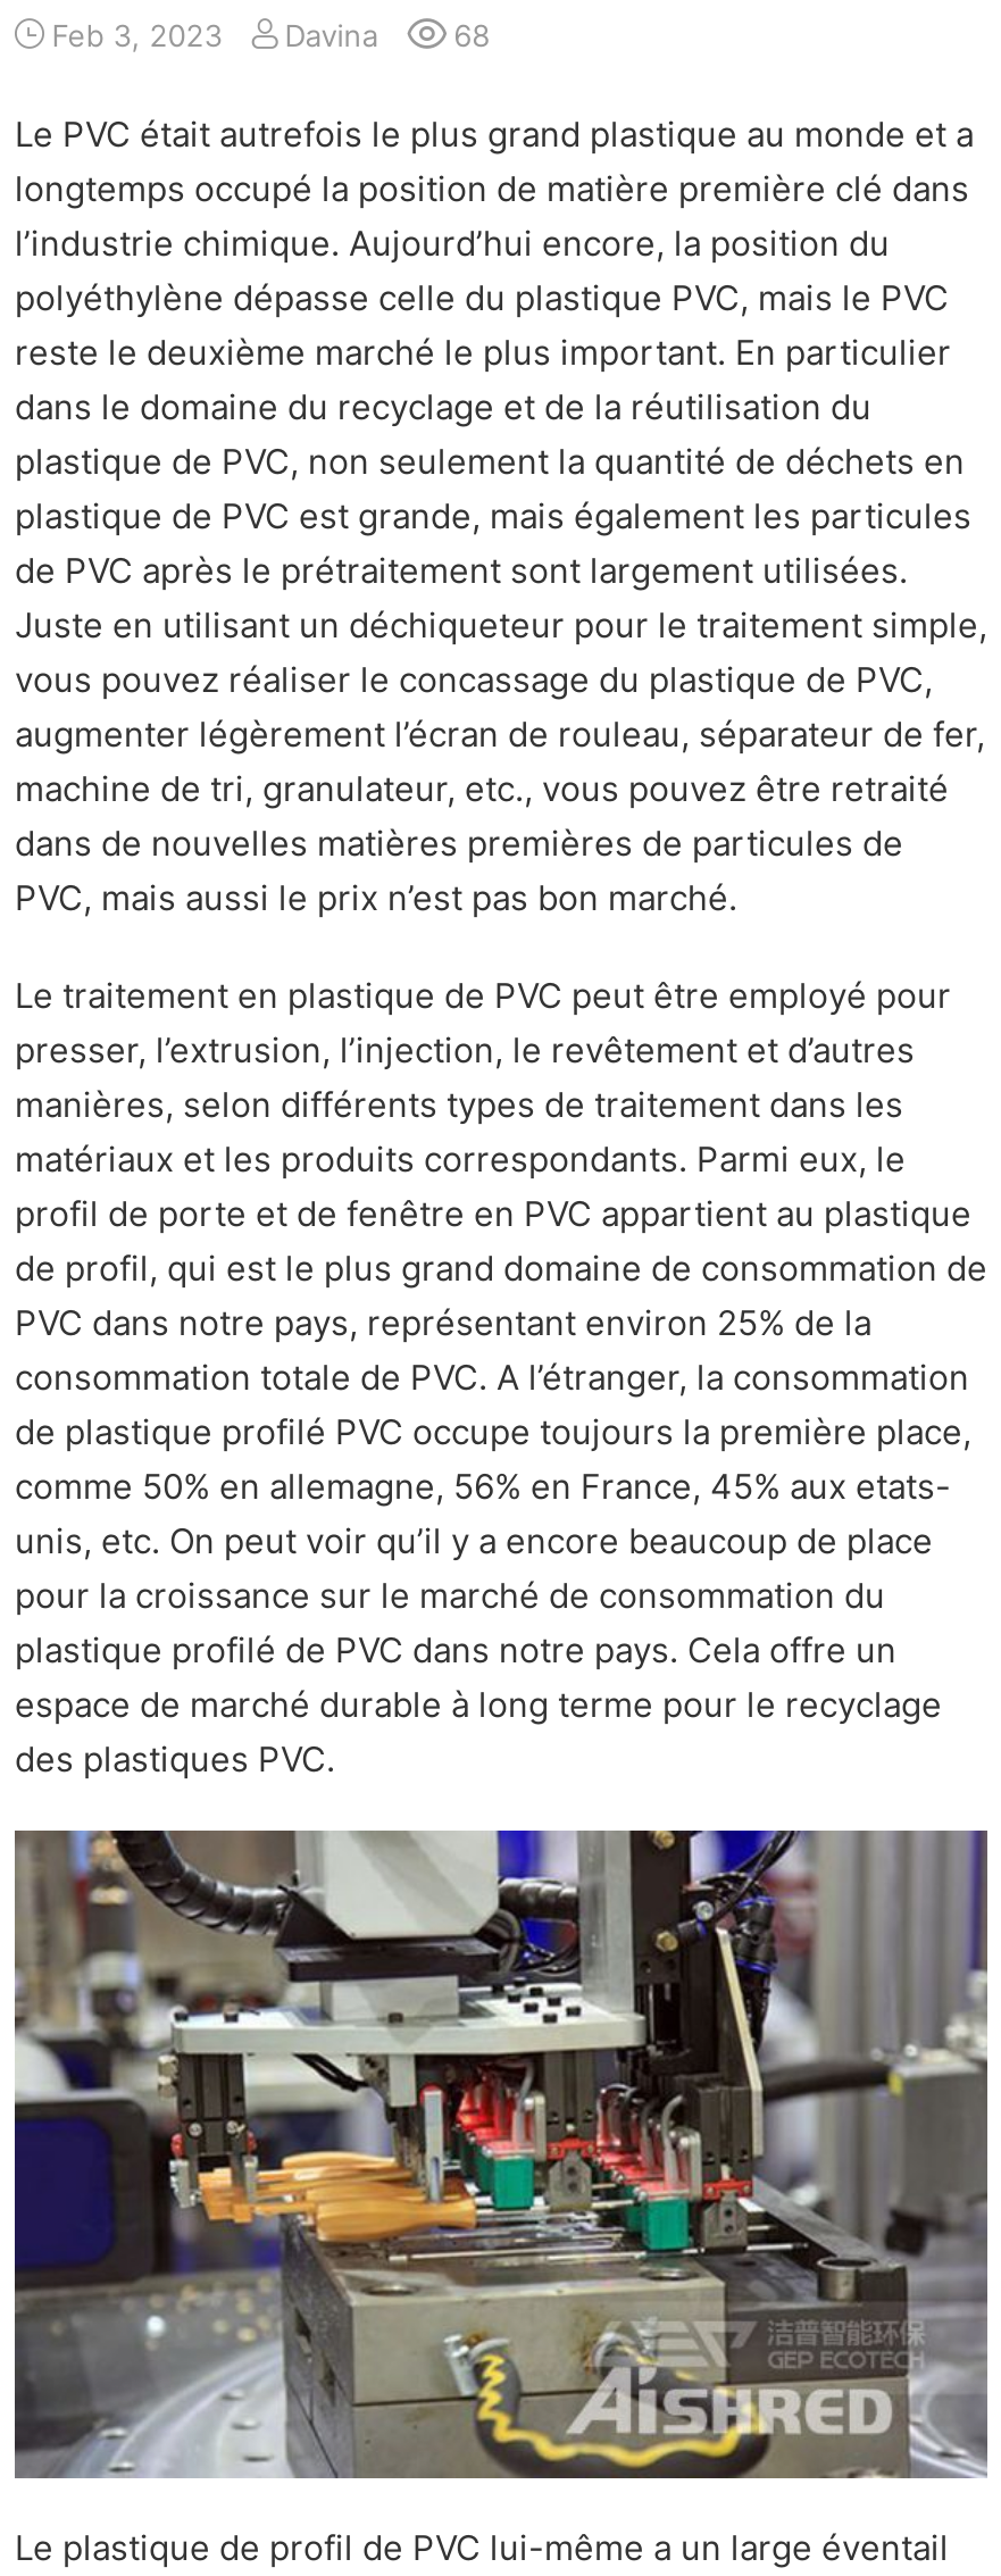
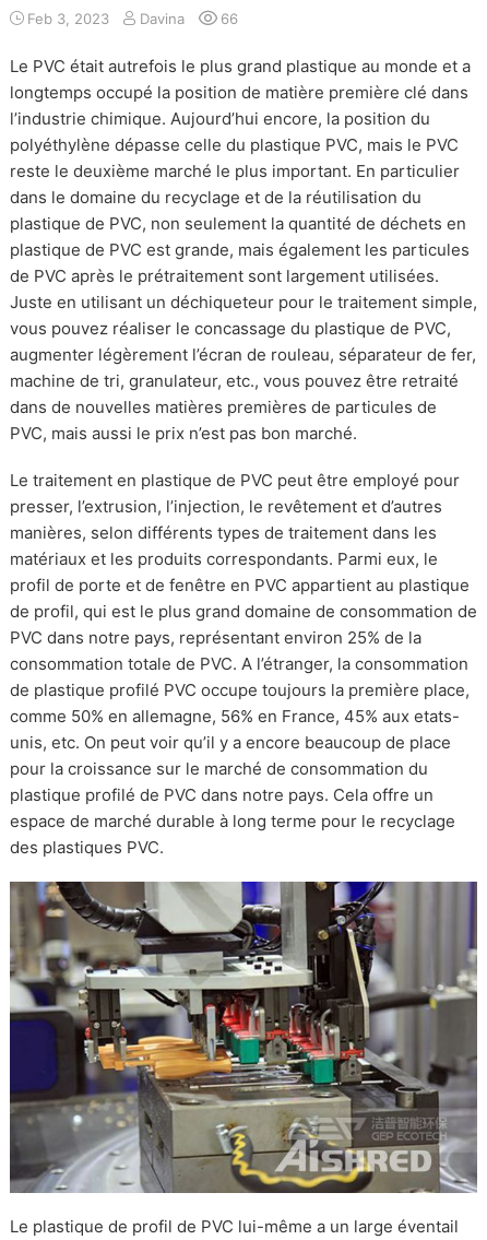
[454,16,490,52] 68 -> [221,9,238,27] 66

